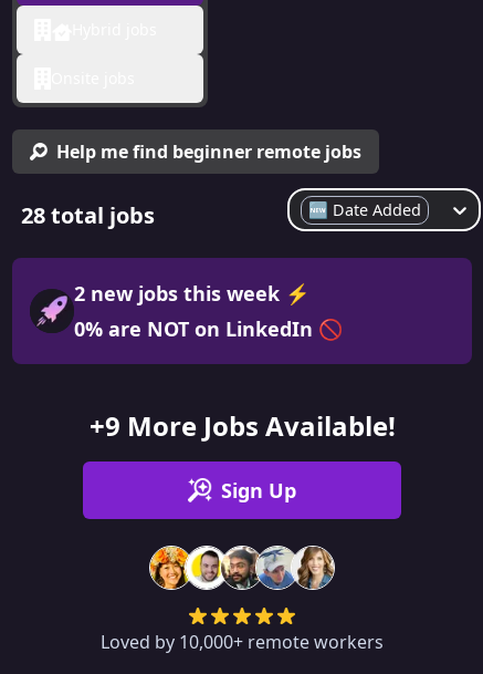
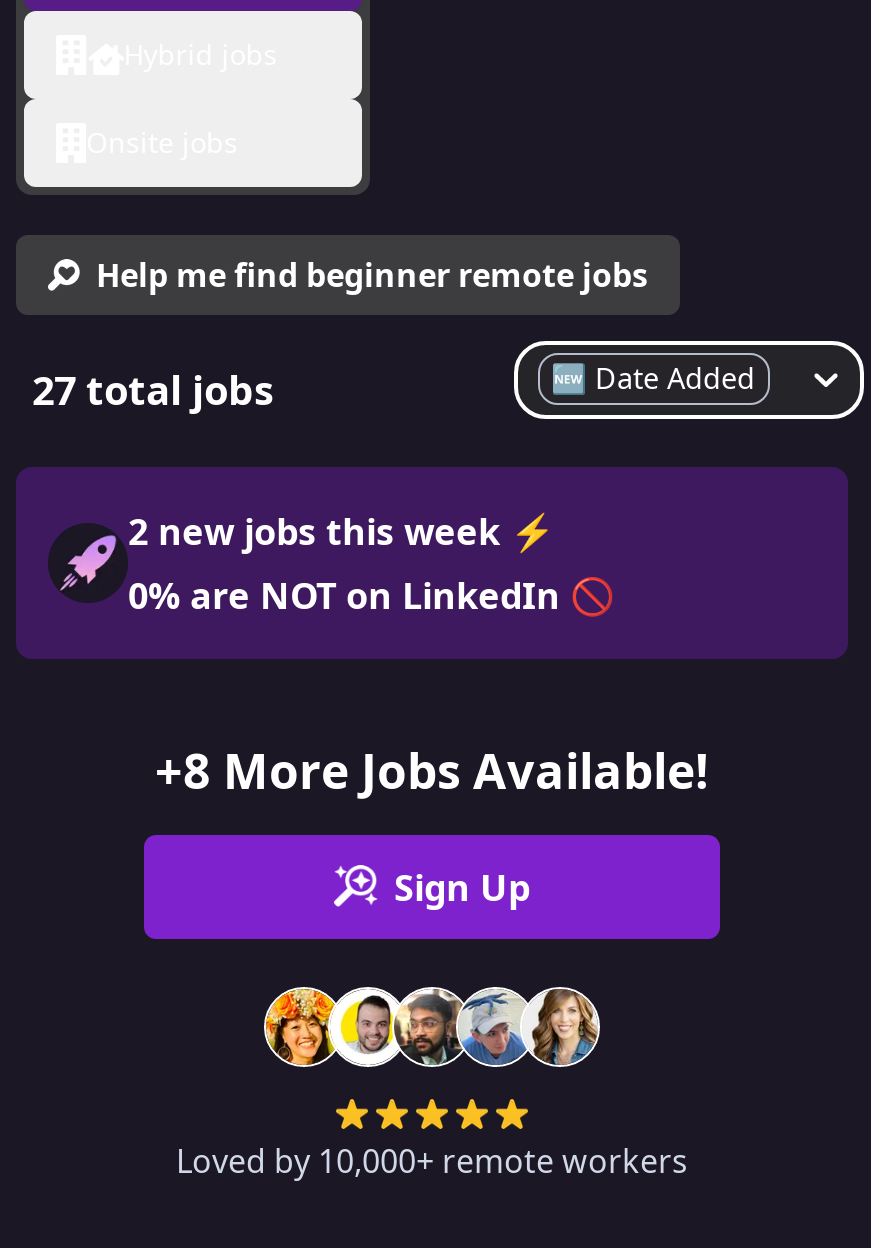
[21,200,155,230] 28 total jobs -> [32,362,274,416] 27 total jobs
[89,407,395,444] +9 More Jobs Available! -> [155,736,709,802] +8 More Jobs Available!

